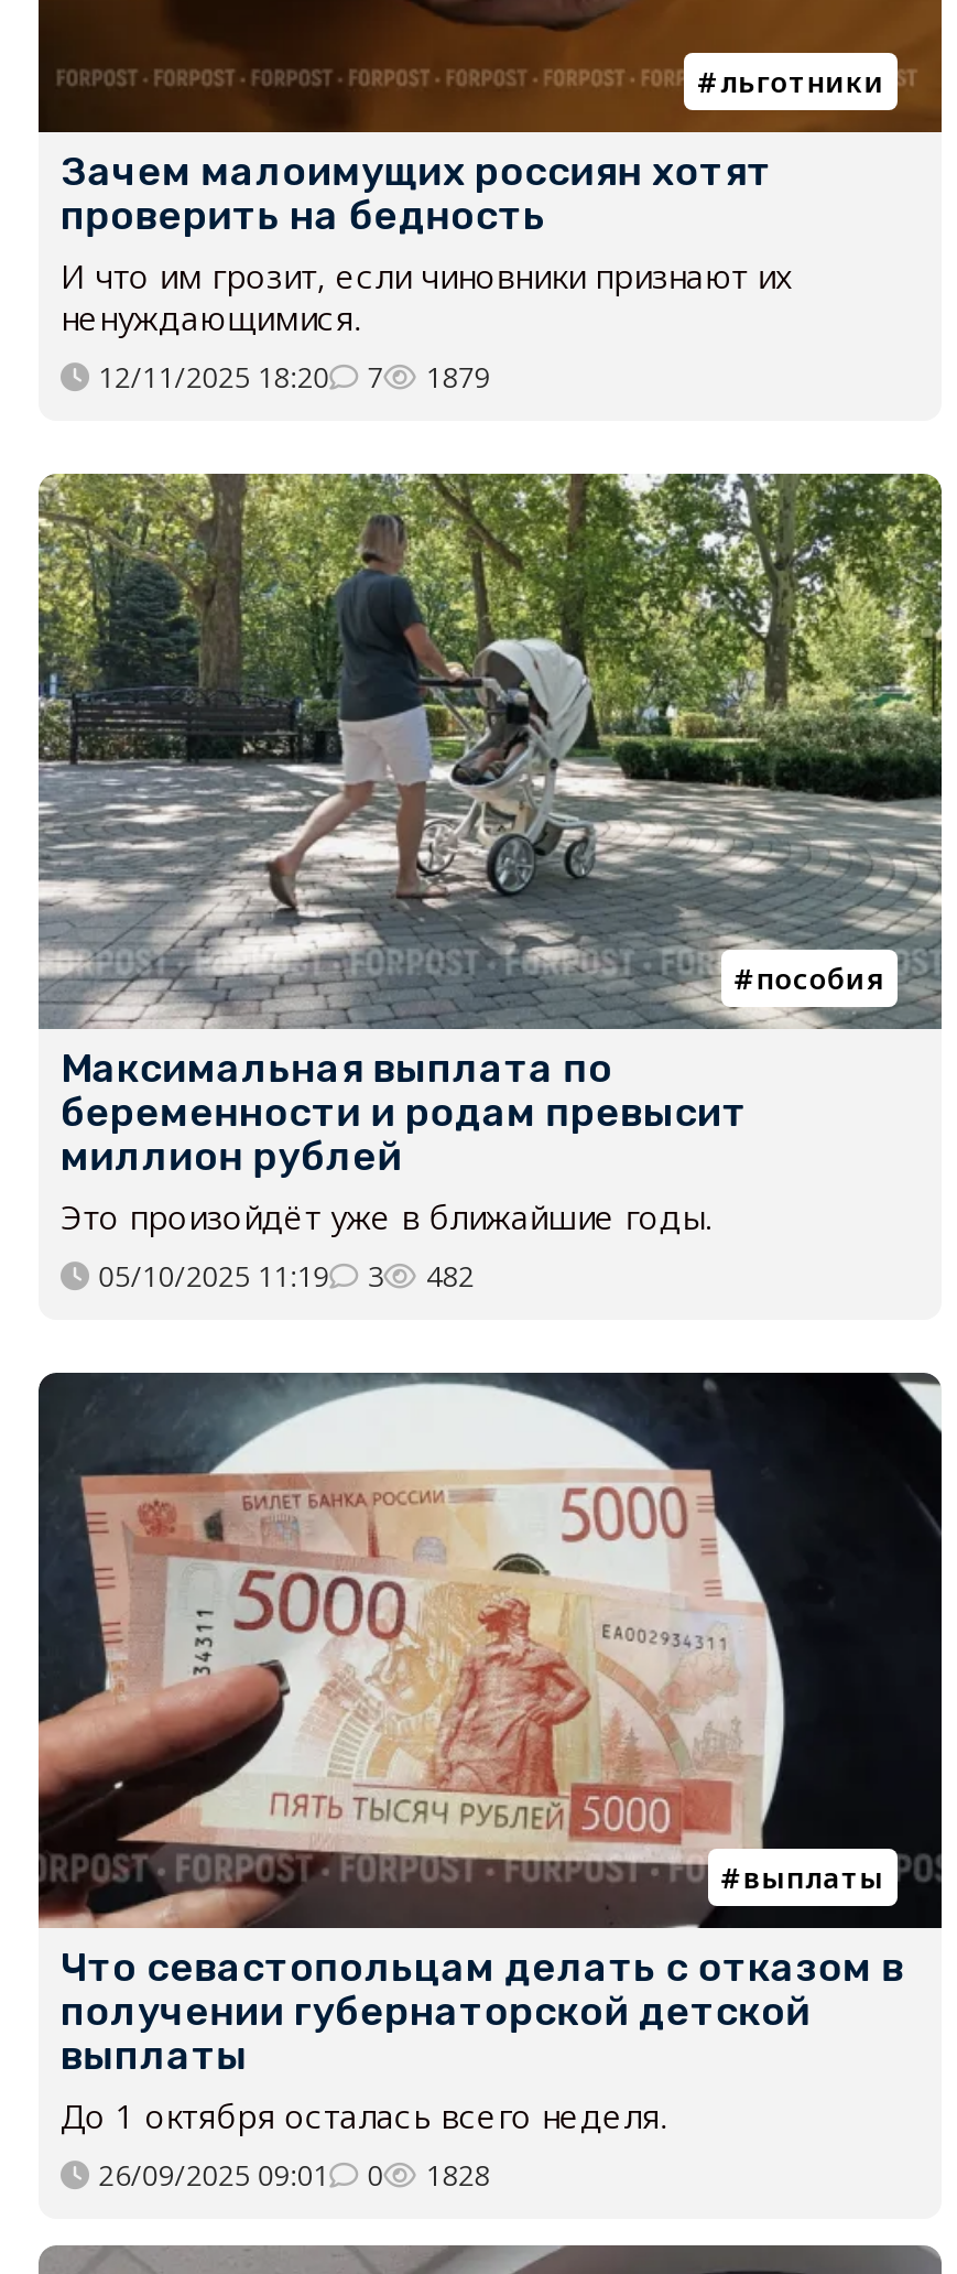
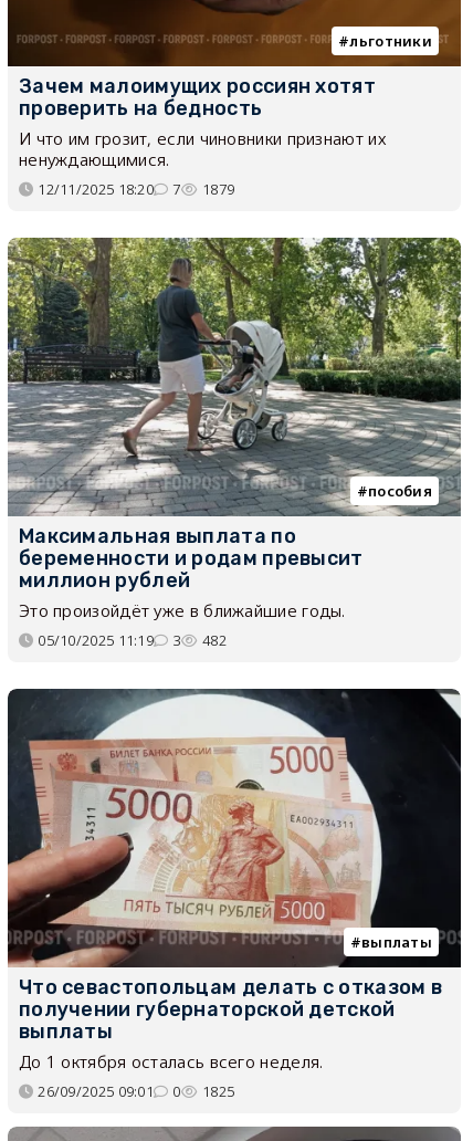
[99,2154,491,2194] 26/09/2025 09:01 0 1828 -> [38,1081,235,1101] 26/09/2025 09:01 0 1825

